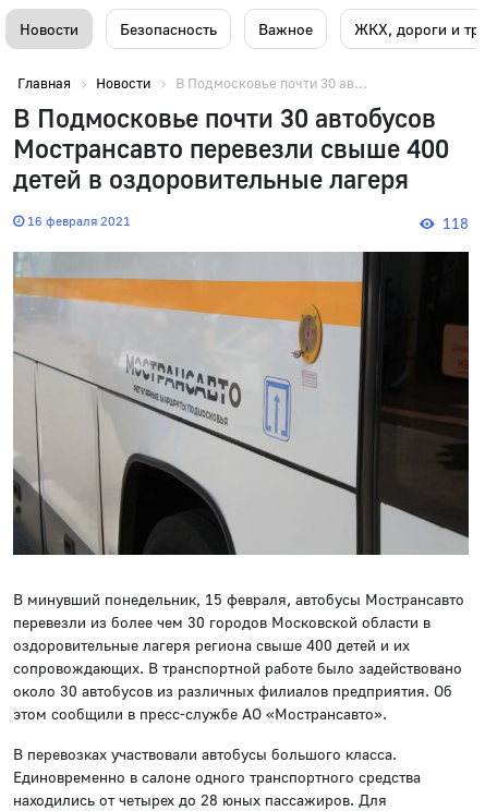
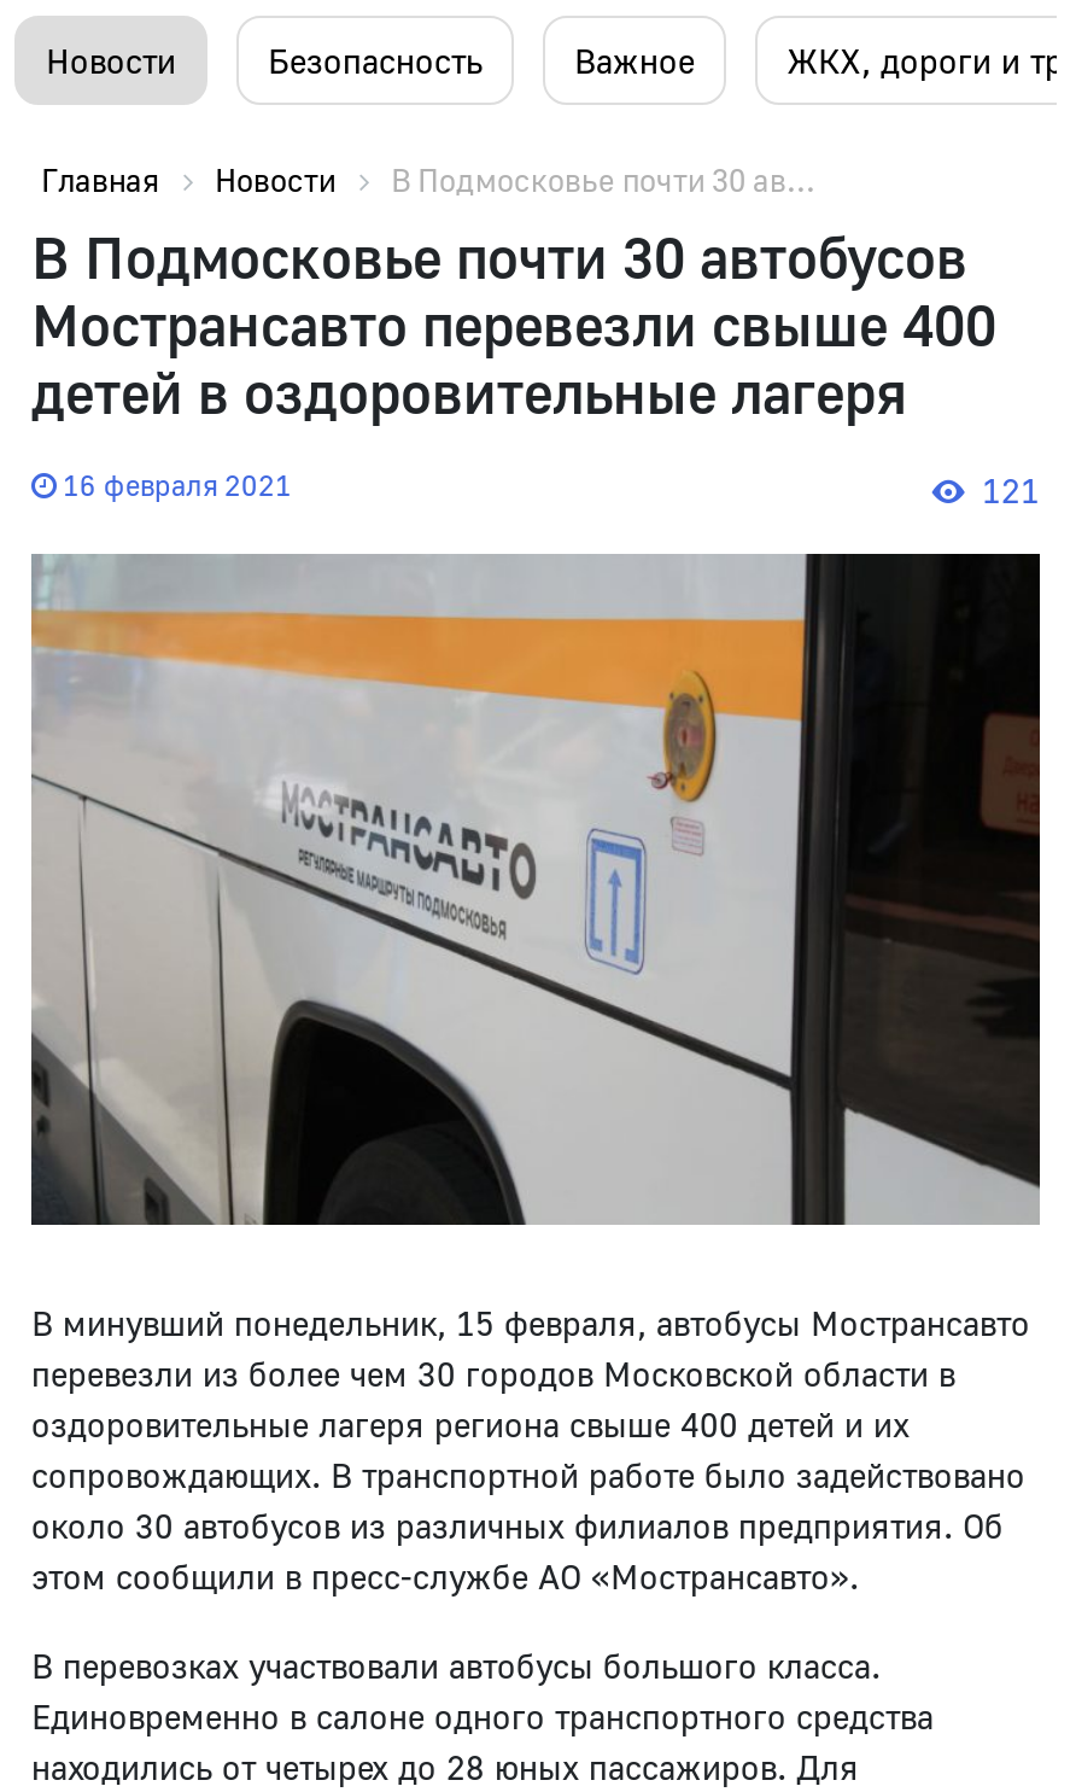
[438,213,469,232] 118 -> [972,469,1040,510] 121

